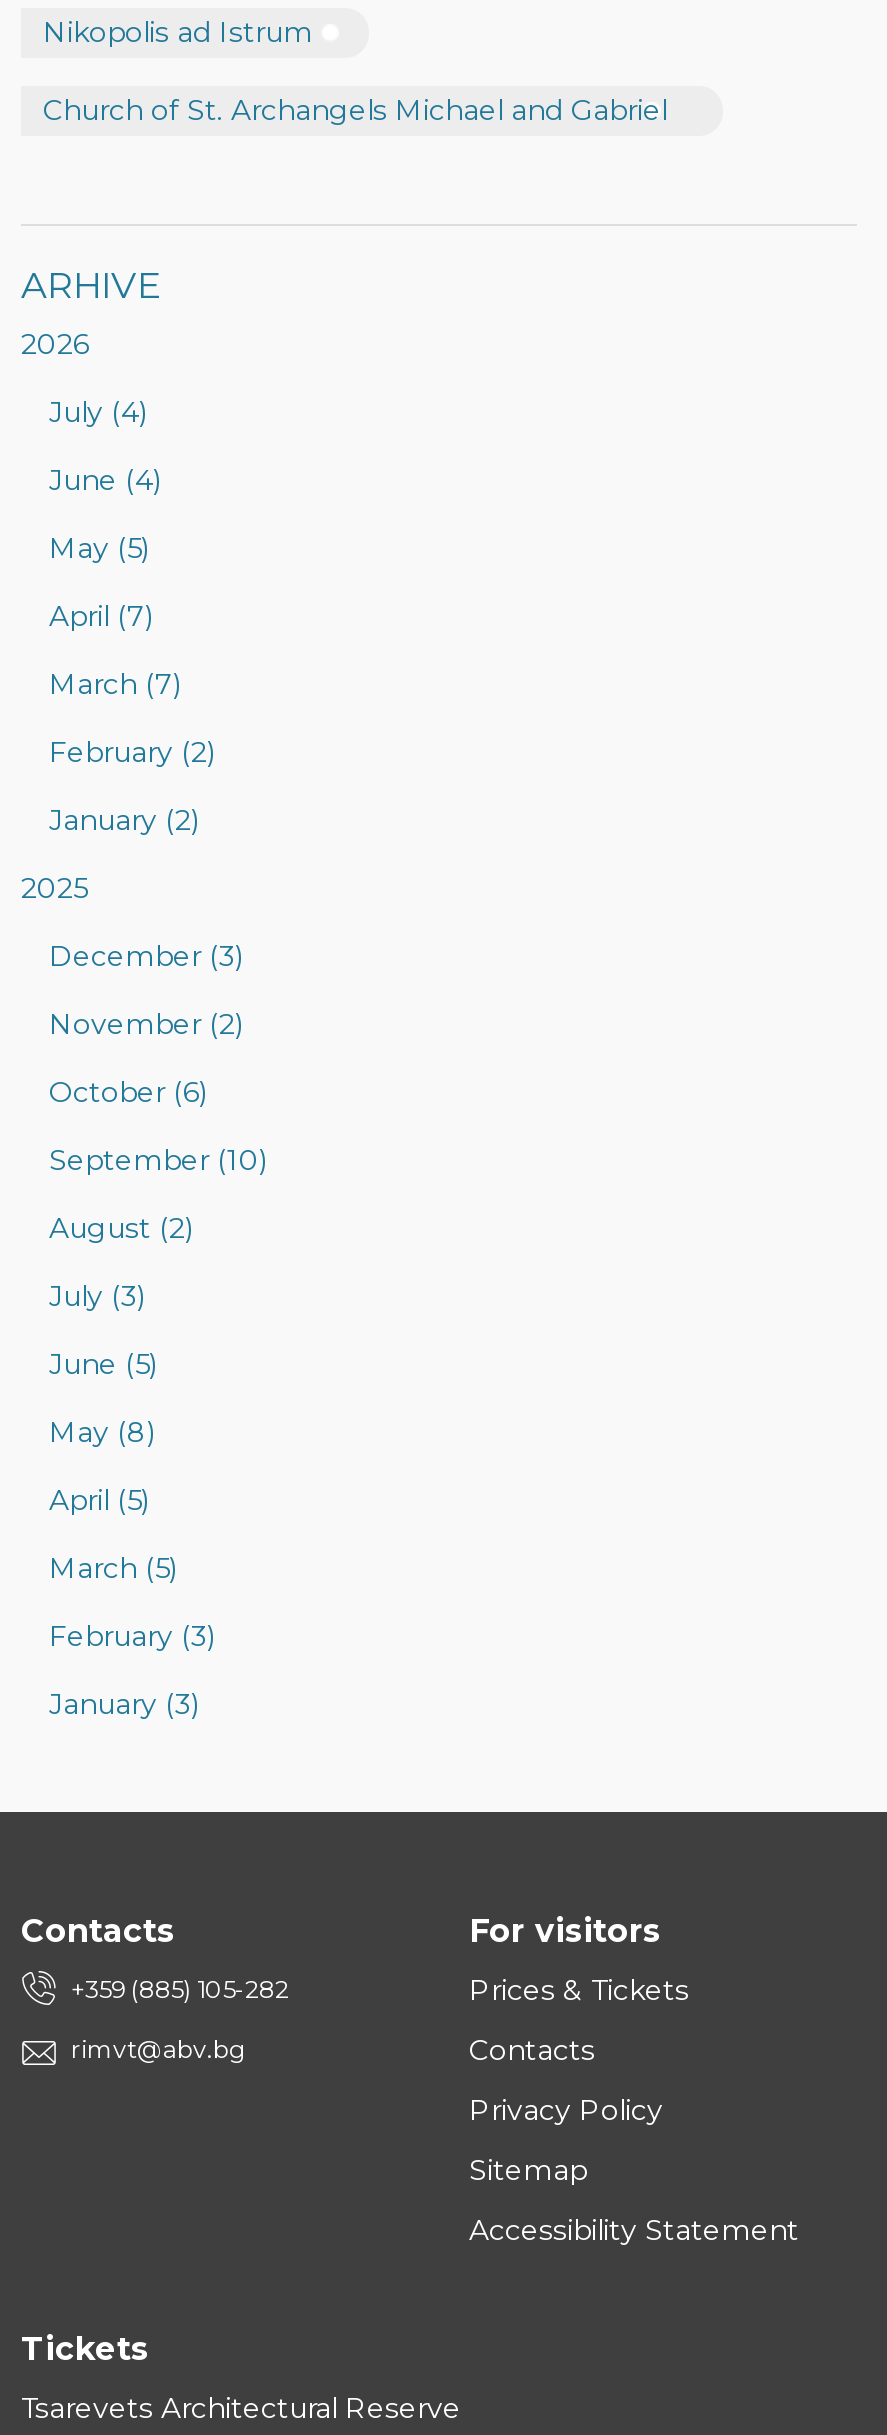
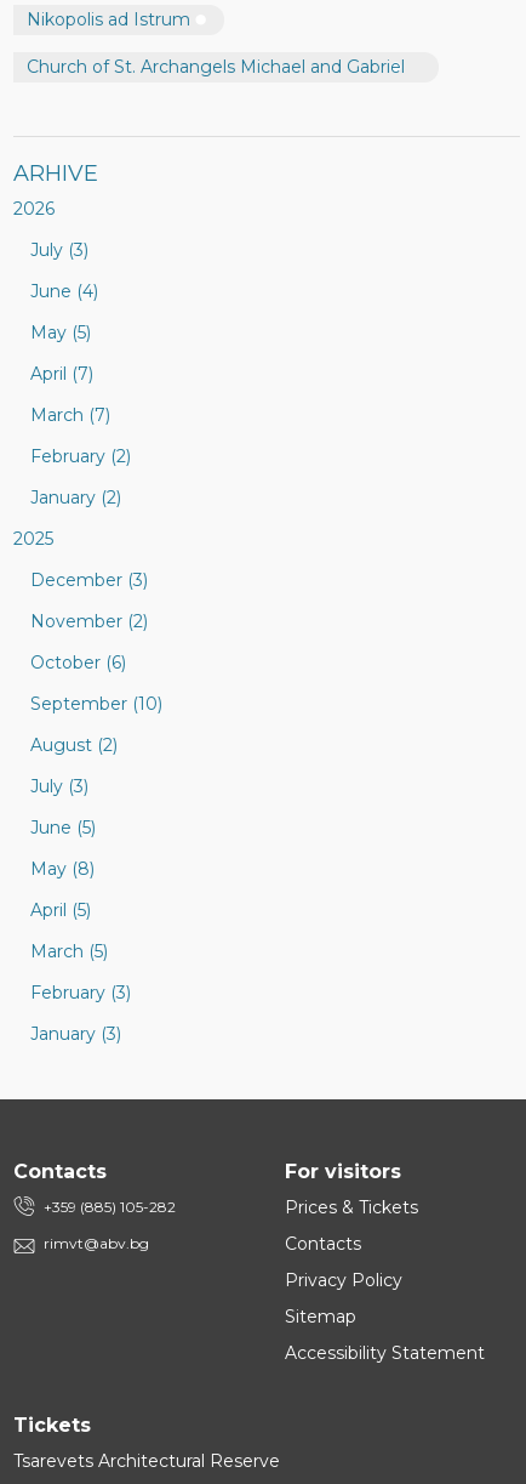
[49,394,147,430] July (4) -> [30,239,88,261] July (3)

